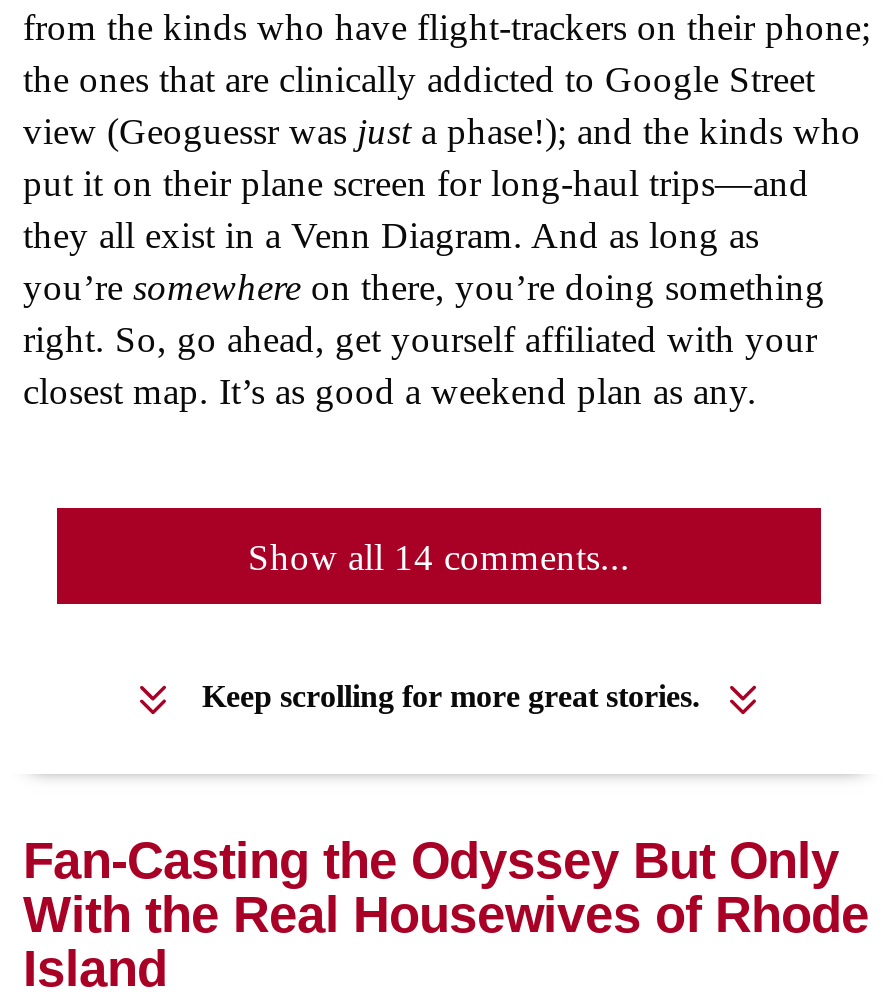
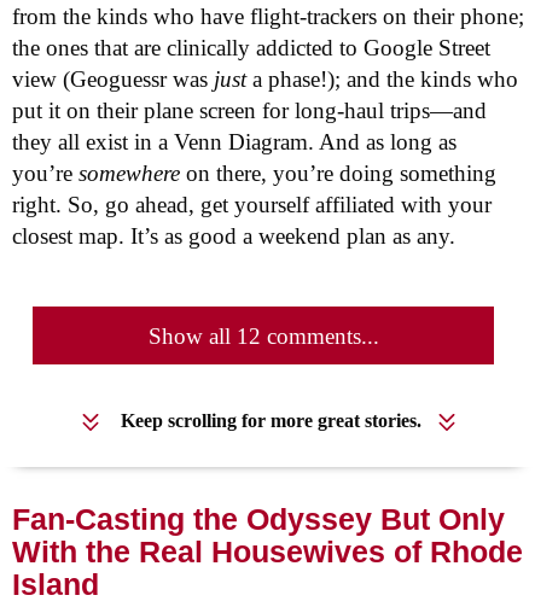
[248,536,630,578] Show all 14 comments... -> [148,323,379,349] Show all 12 comments...

